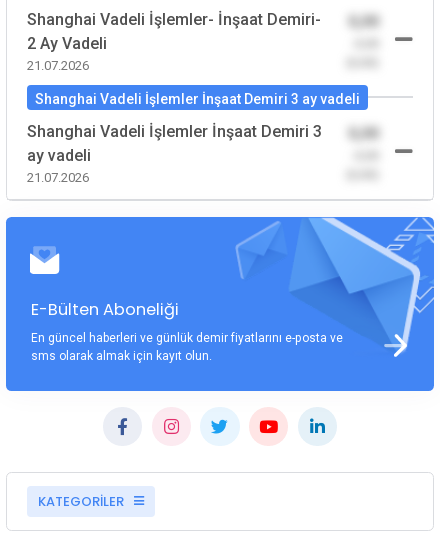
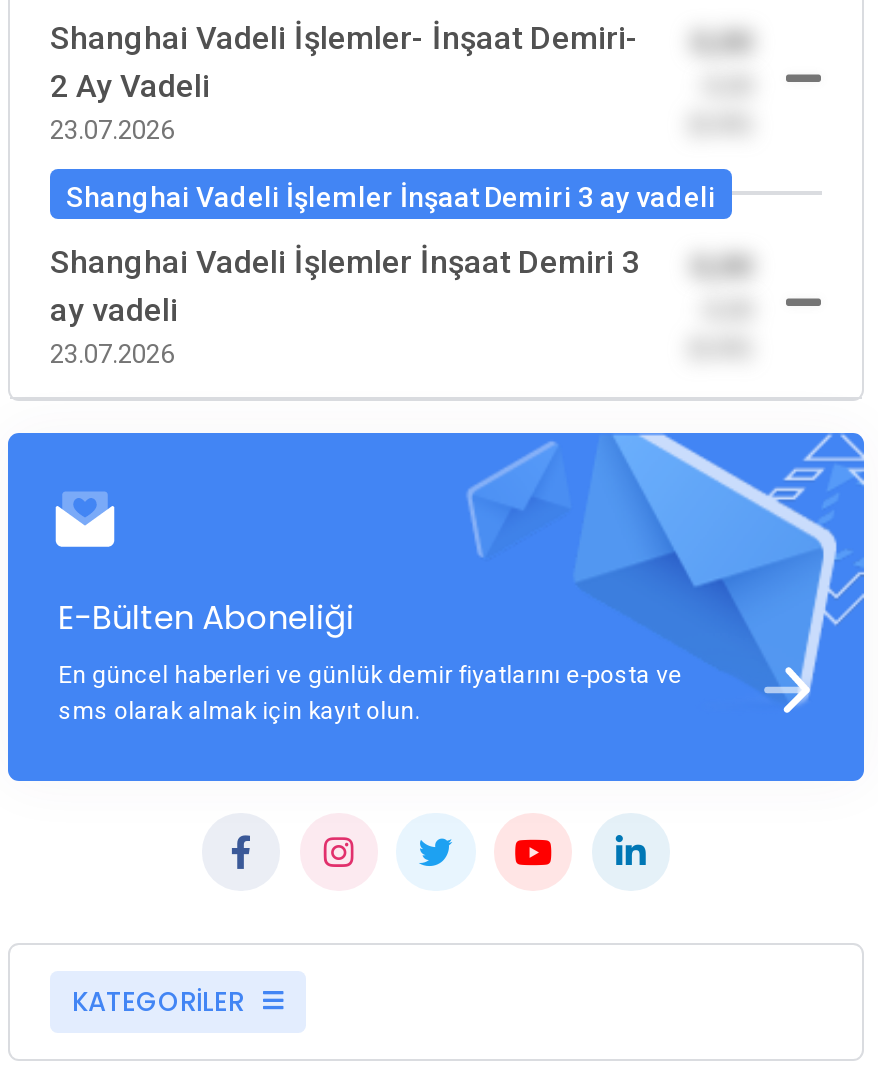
[27,58,89,73] 21.07.2026 -> [50,115,174,145] 23.07.2026
[27,170,89,185] 21.07.2026 -> [50,339,174,369] 23.07.2026

